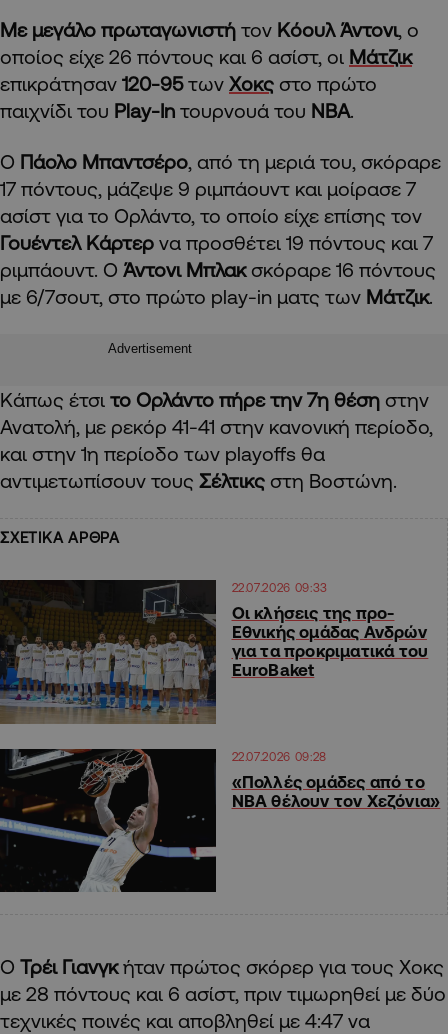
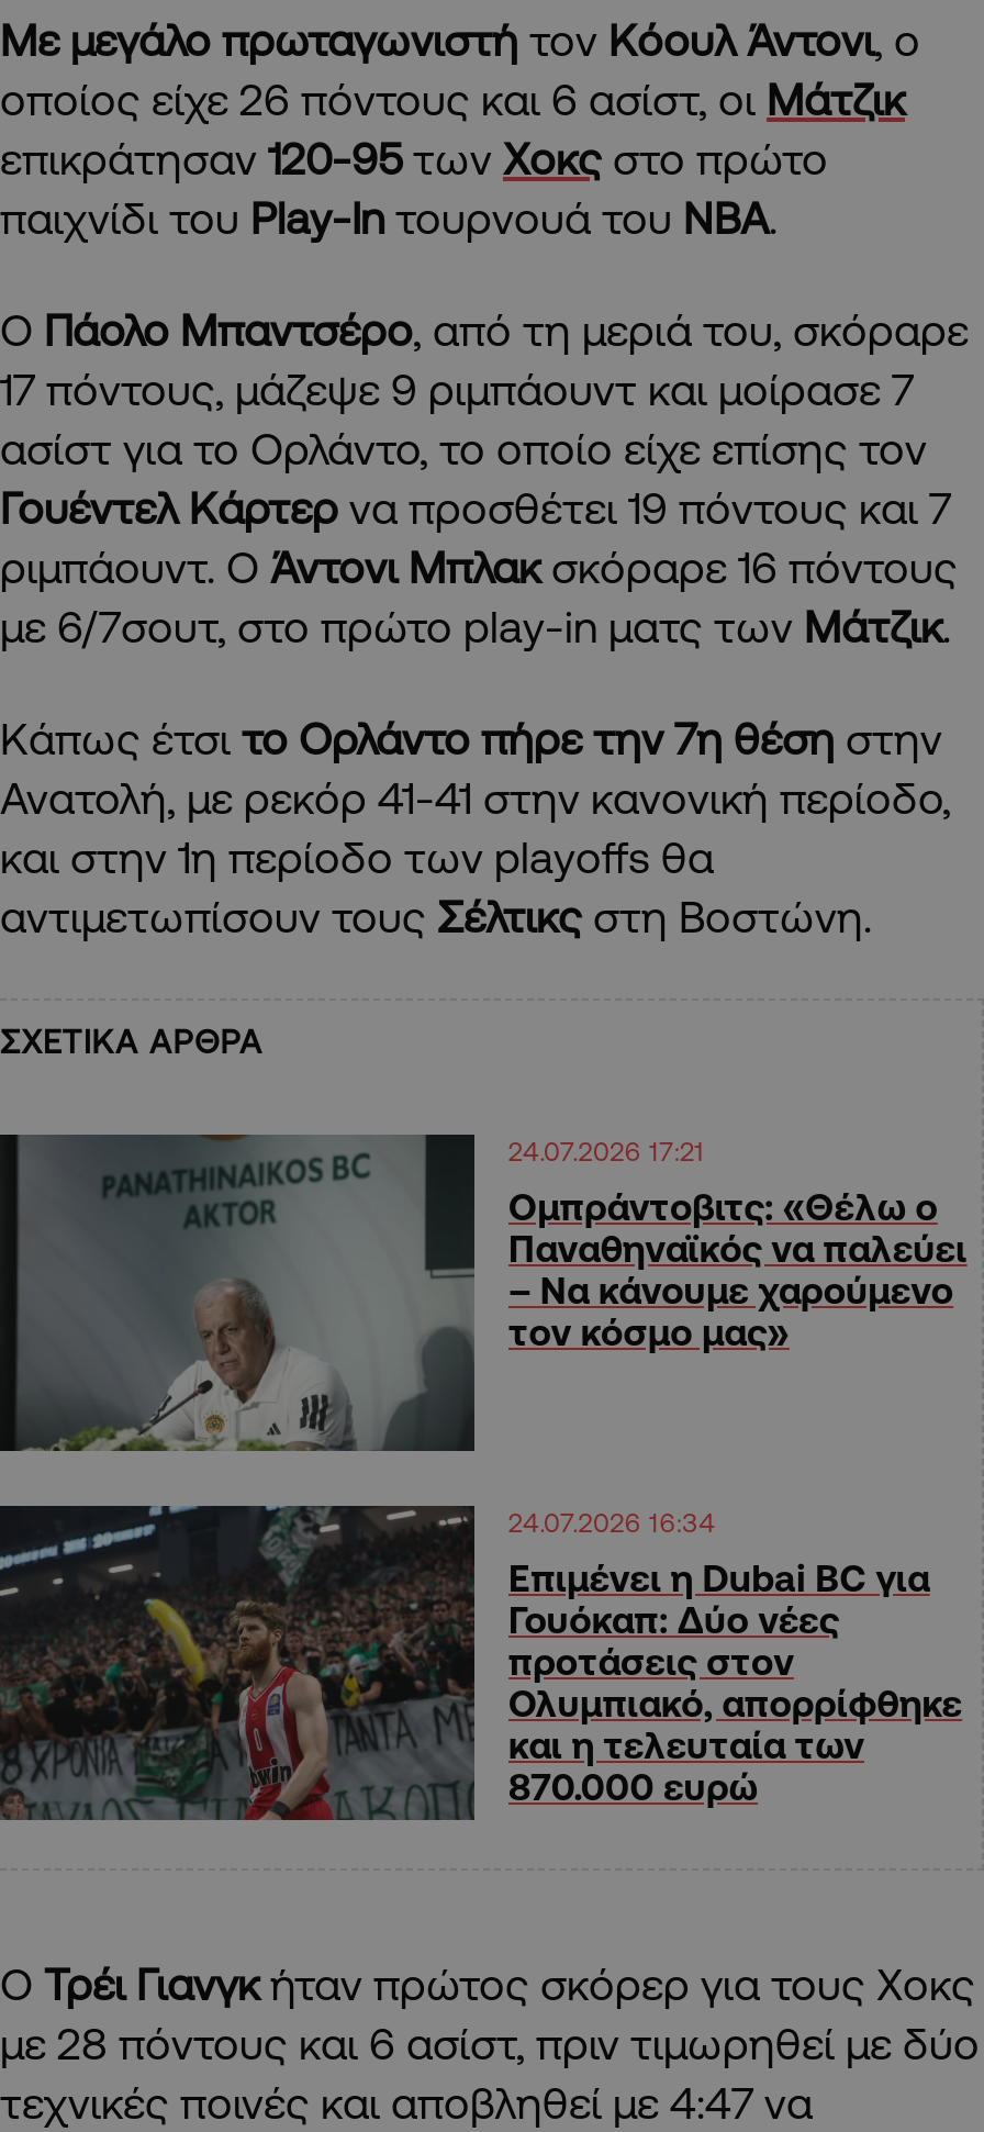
[108,341,192,356] Advertisement -> none
[3,579,328,725] [image] | 22.07.2026 09:33 -> [7,1132,705,1453] [image] | 24.07.2026 17:21
[231,603,428,679] Οι κλήσεις της προ- | Εθνικής ομάδας Ανδρών | για τα προκριματικά του | EuroBaket -> [508,1185,967,1352] Ομπράντοβιτς: «Θέλω ο | Παναθηναϊκός να παλεύει | – Να κάνουμε χαρούμενο | τον κόσμο μας»
[3,748,327,893] [image] | 22.07.2026 09:28 -> [7,1504,716,1822] [image] | 24.07.2026 16:34
[231,771,440,809] «Πολλές ομάδες από το | ΝΒΑ θέλουν τον Χεζόνια» -> [508,1556,962,1806] Επιμένει η Dubai BC για | Γουόκαπ: Δύο νέες | προτάσεις στον | Ολυμπιακό, απορρίφθηκε | και η τελευταία των | 870.000 ευρώ

